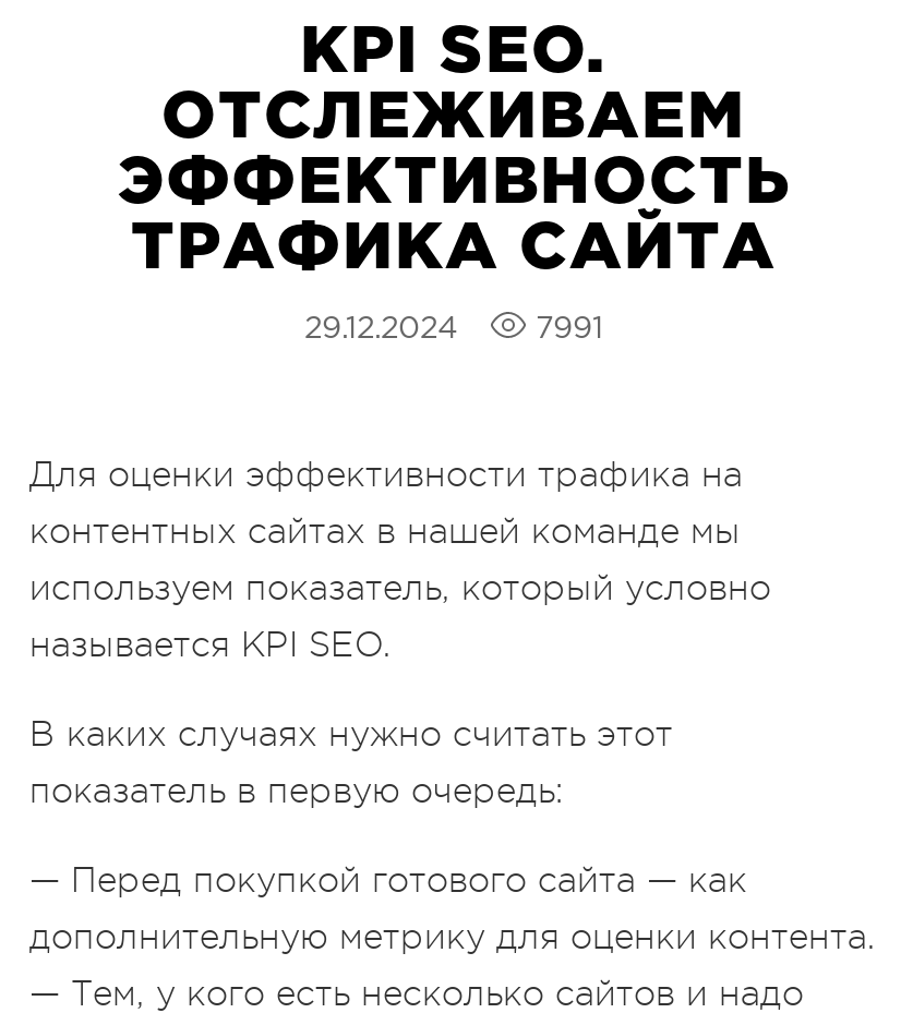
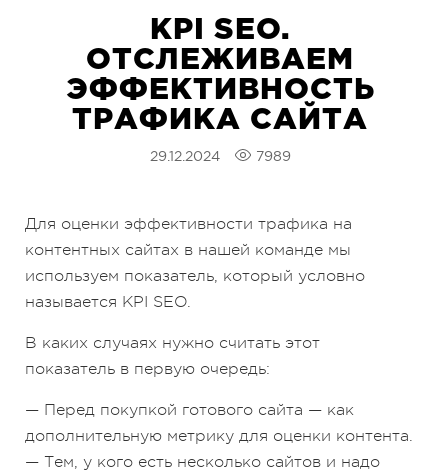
[536,310,603,345] 7991 -> [255,148,290,164] 7989

